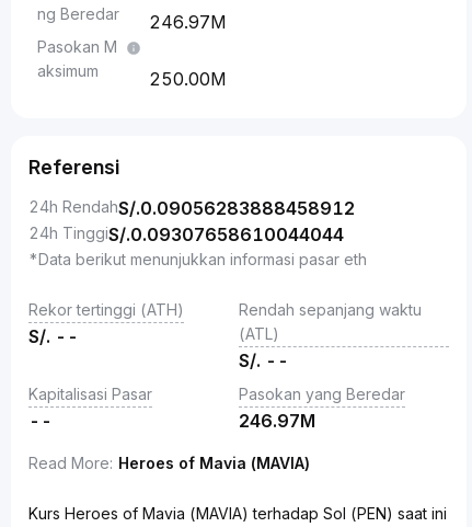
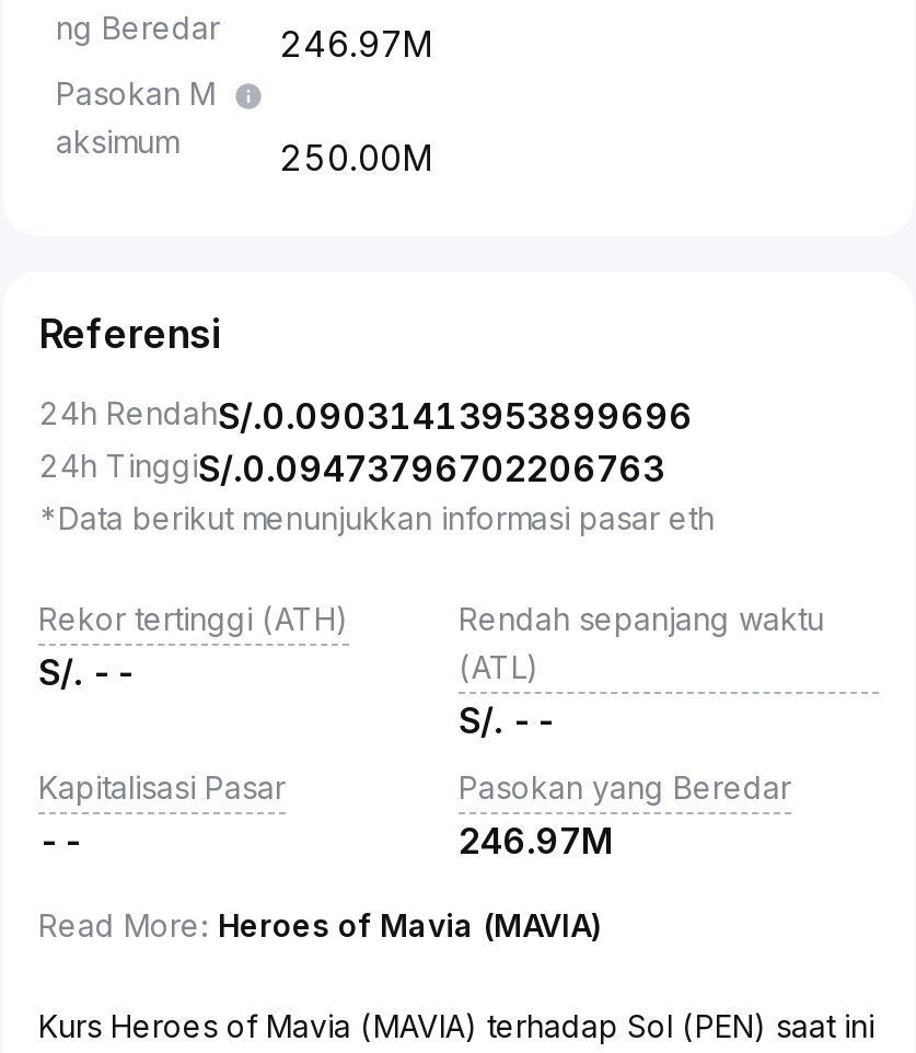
[28,197,355,219] 24h RendahS/.0.09056283888458912 -> [38,394,693,438] 24h RendahS/.0.09031413953899696
[28,224,344,245] 24h TinggiS/.0.09307658610044044 -> [38,447,664,490] 24h TinggiS/.0.09473796702206763

